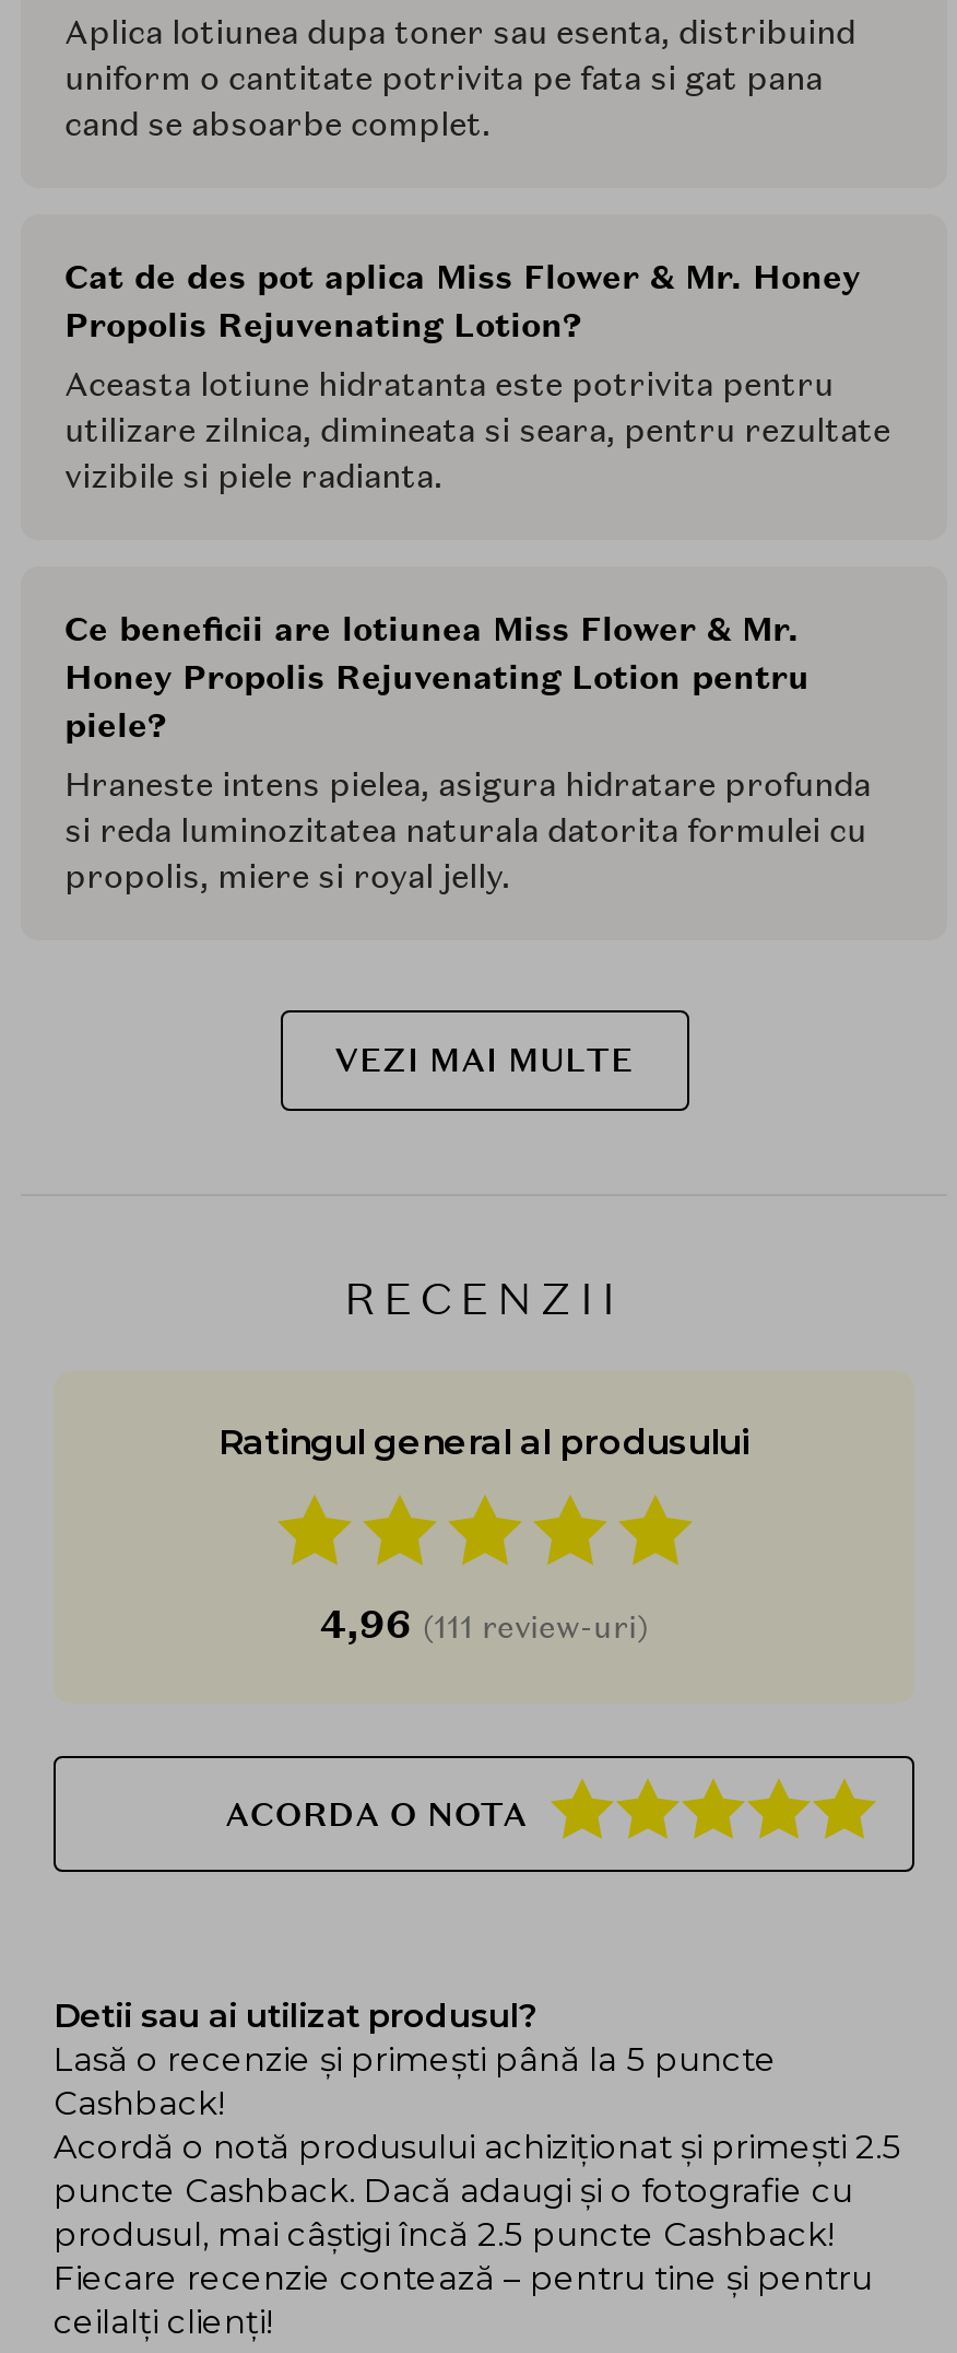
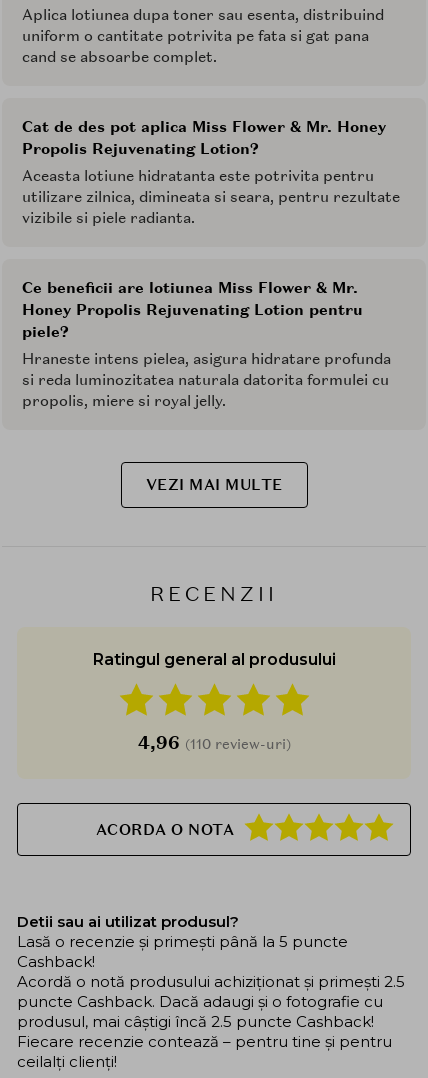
[320,1599,648,1649] 4,96 (111 review-uri) -> [137,731,290,754] 4,96 (110 review-uri)

